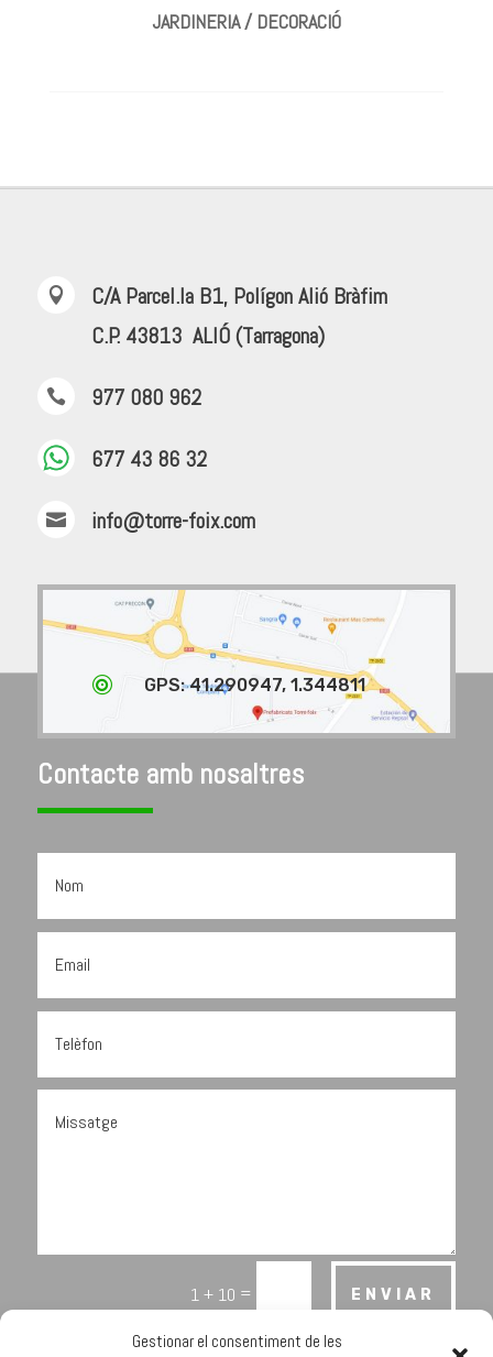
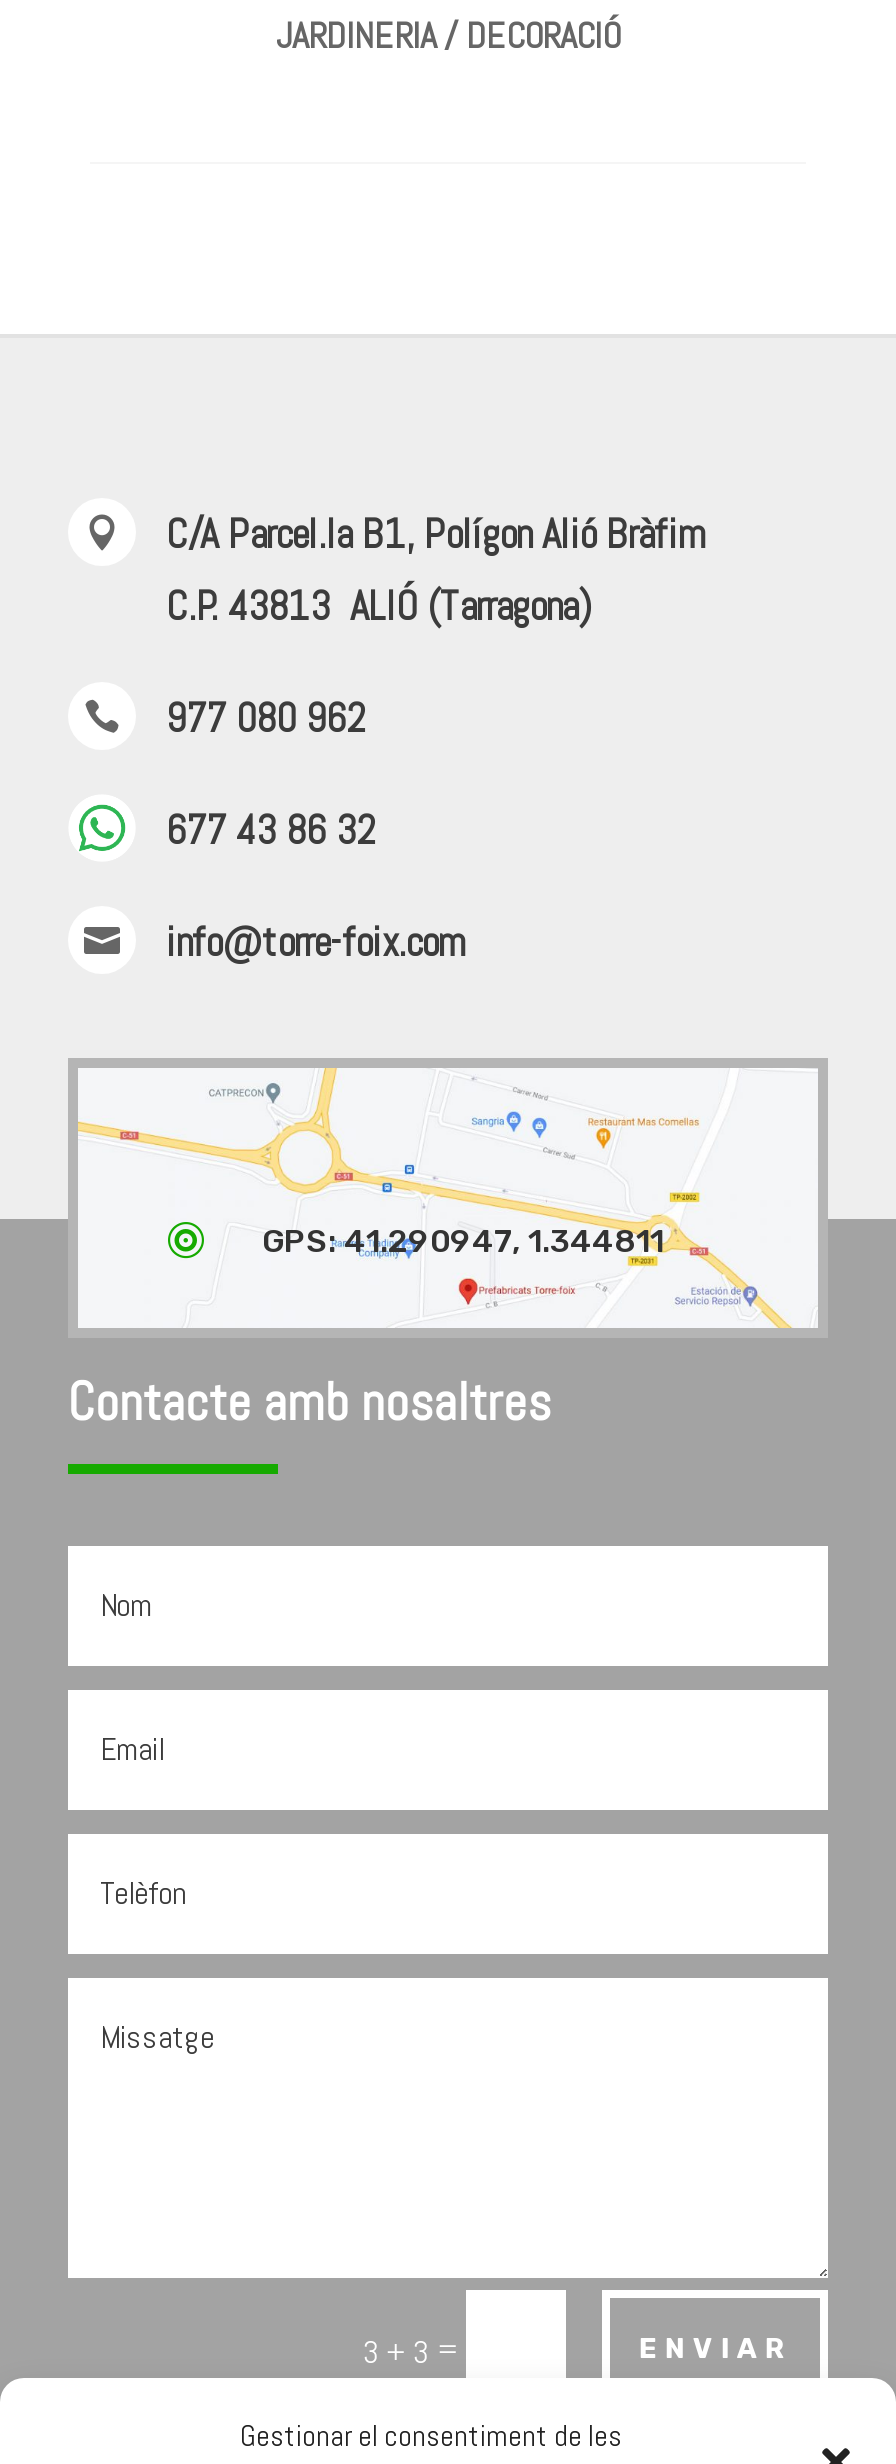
[191,1283,257,1307] 1 + 10 = -> [363,2327,467,2372] 3 + 3 =

